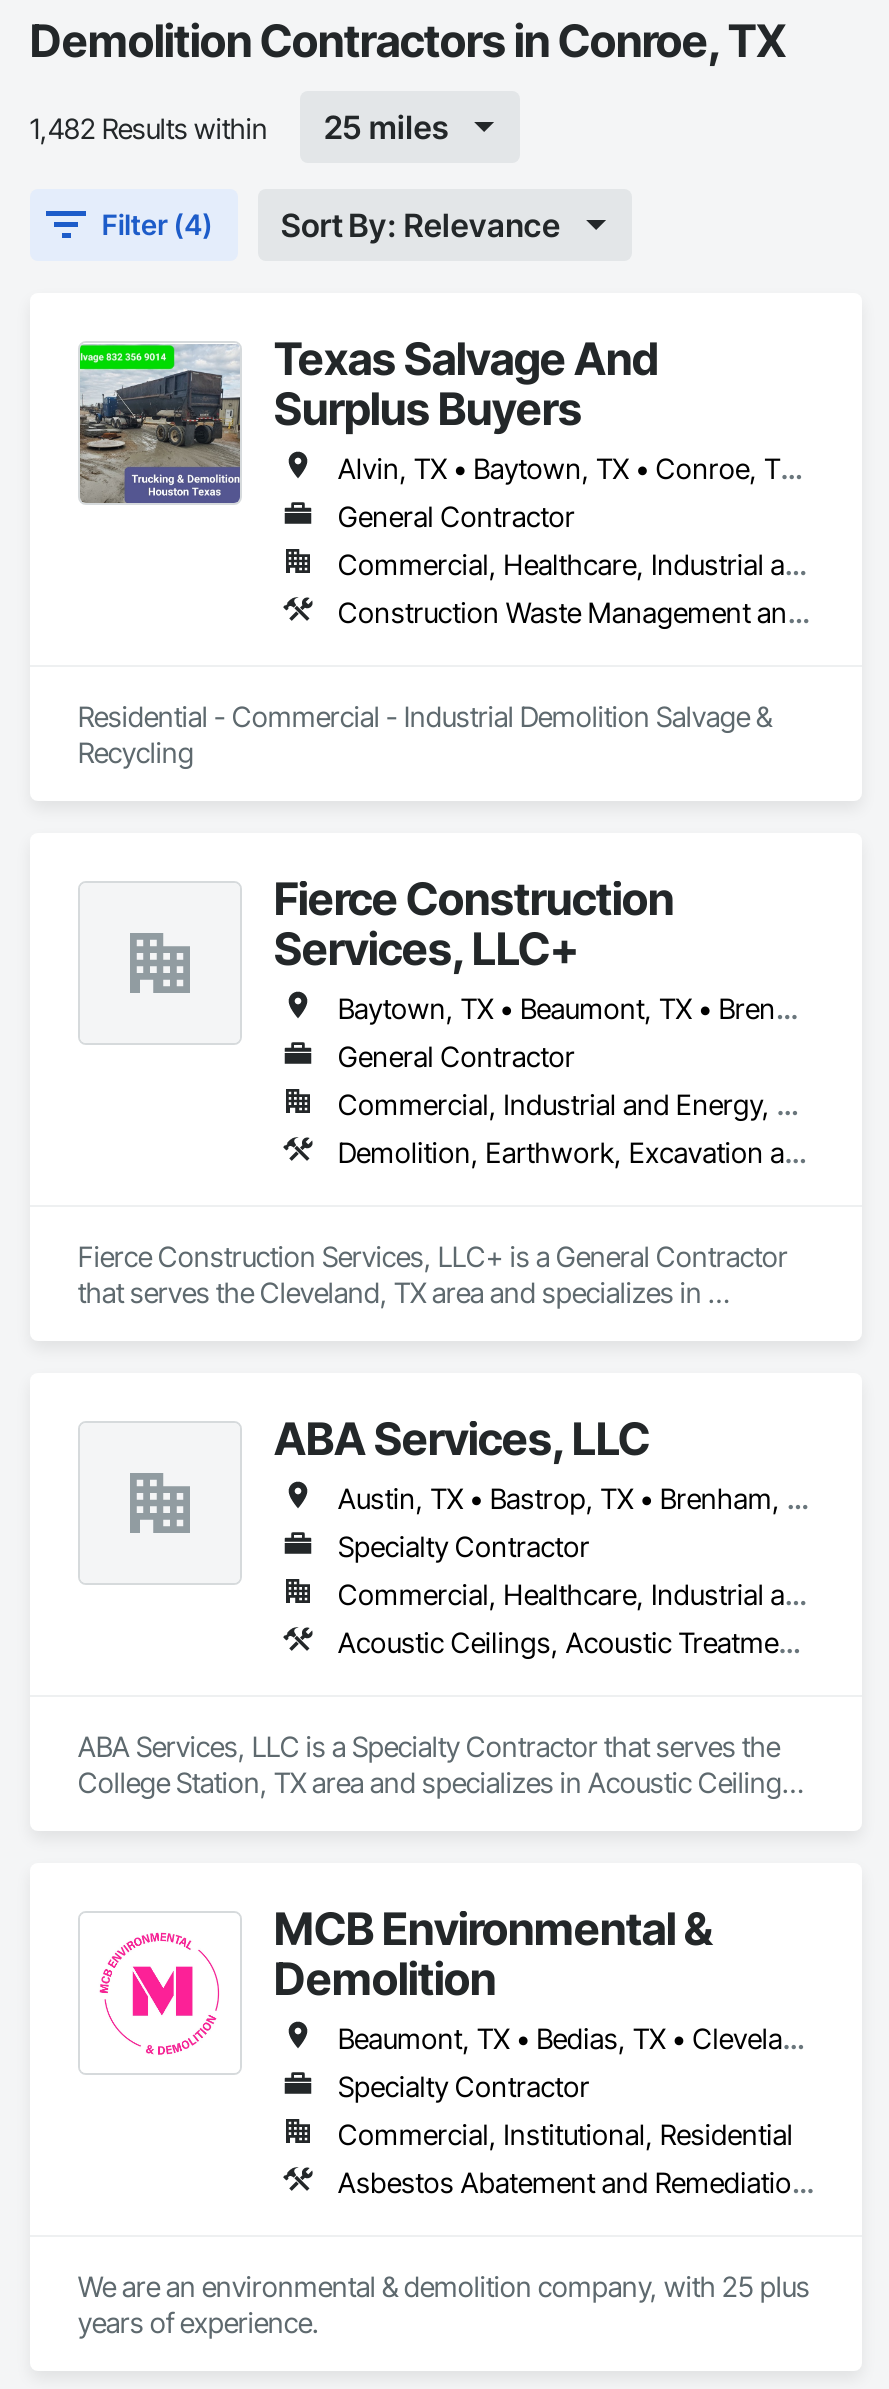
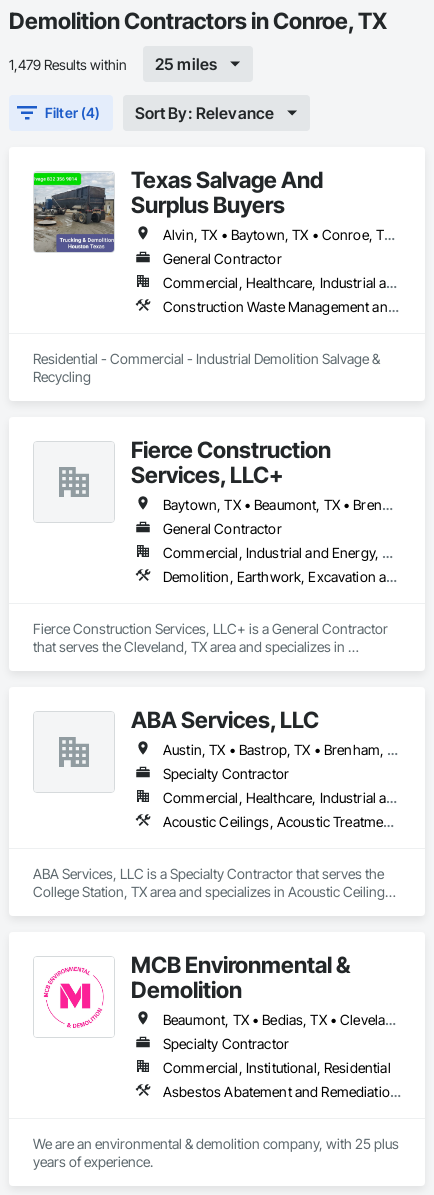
[30,110,268,144] 1,482 Results within -> [9,55,127,72] 1,479 Results within

